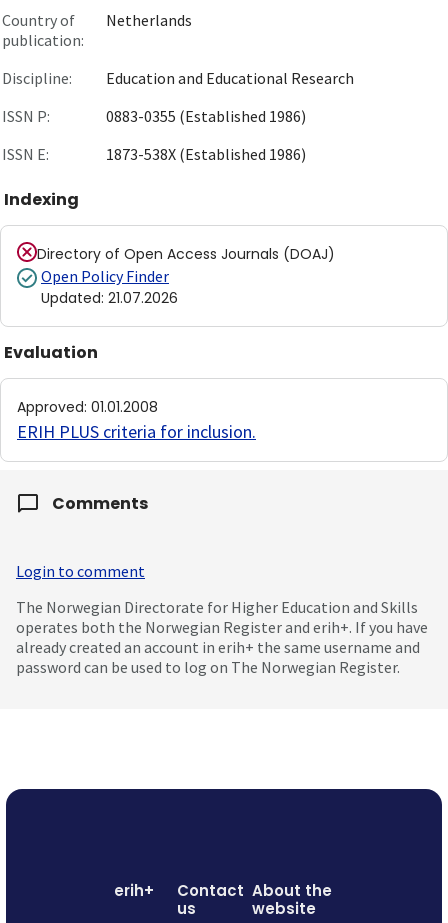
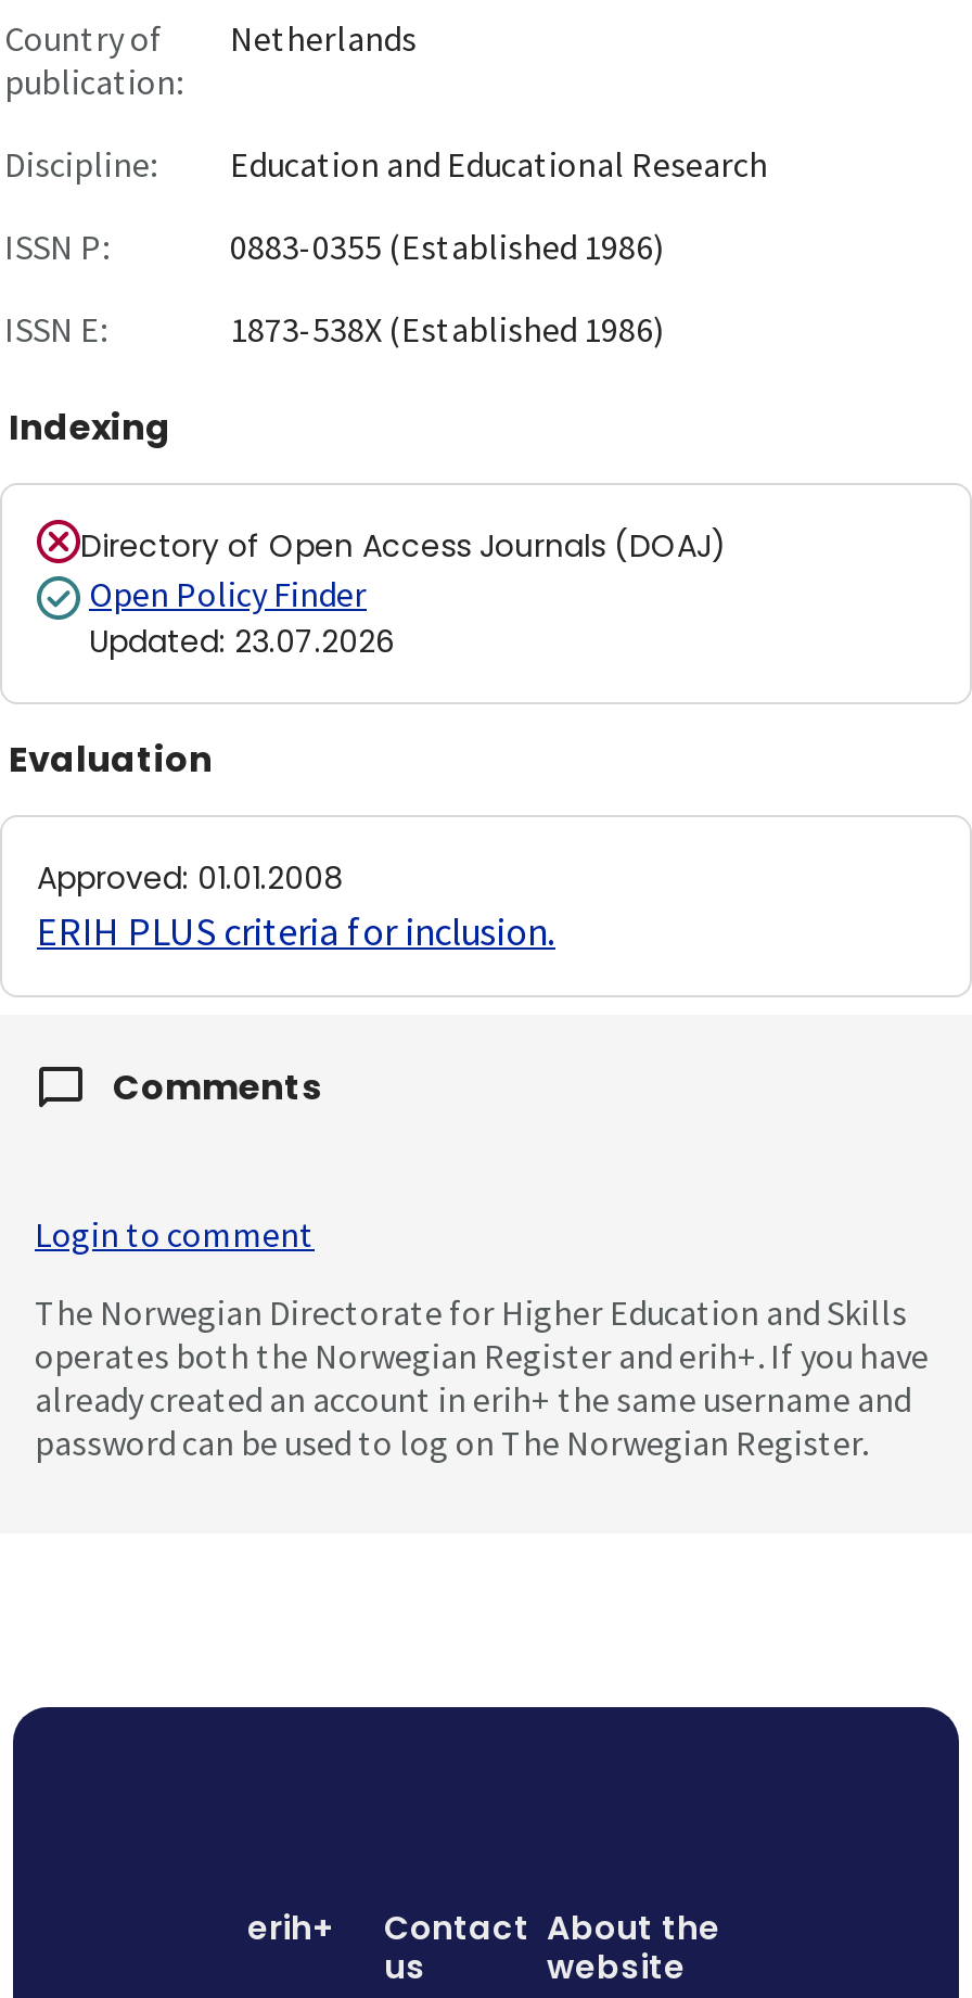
[41,288,178,308] Updated: 21.07.2026 -> [89,620,395,664] Updated: 23.07.2026

